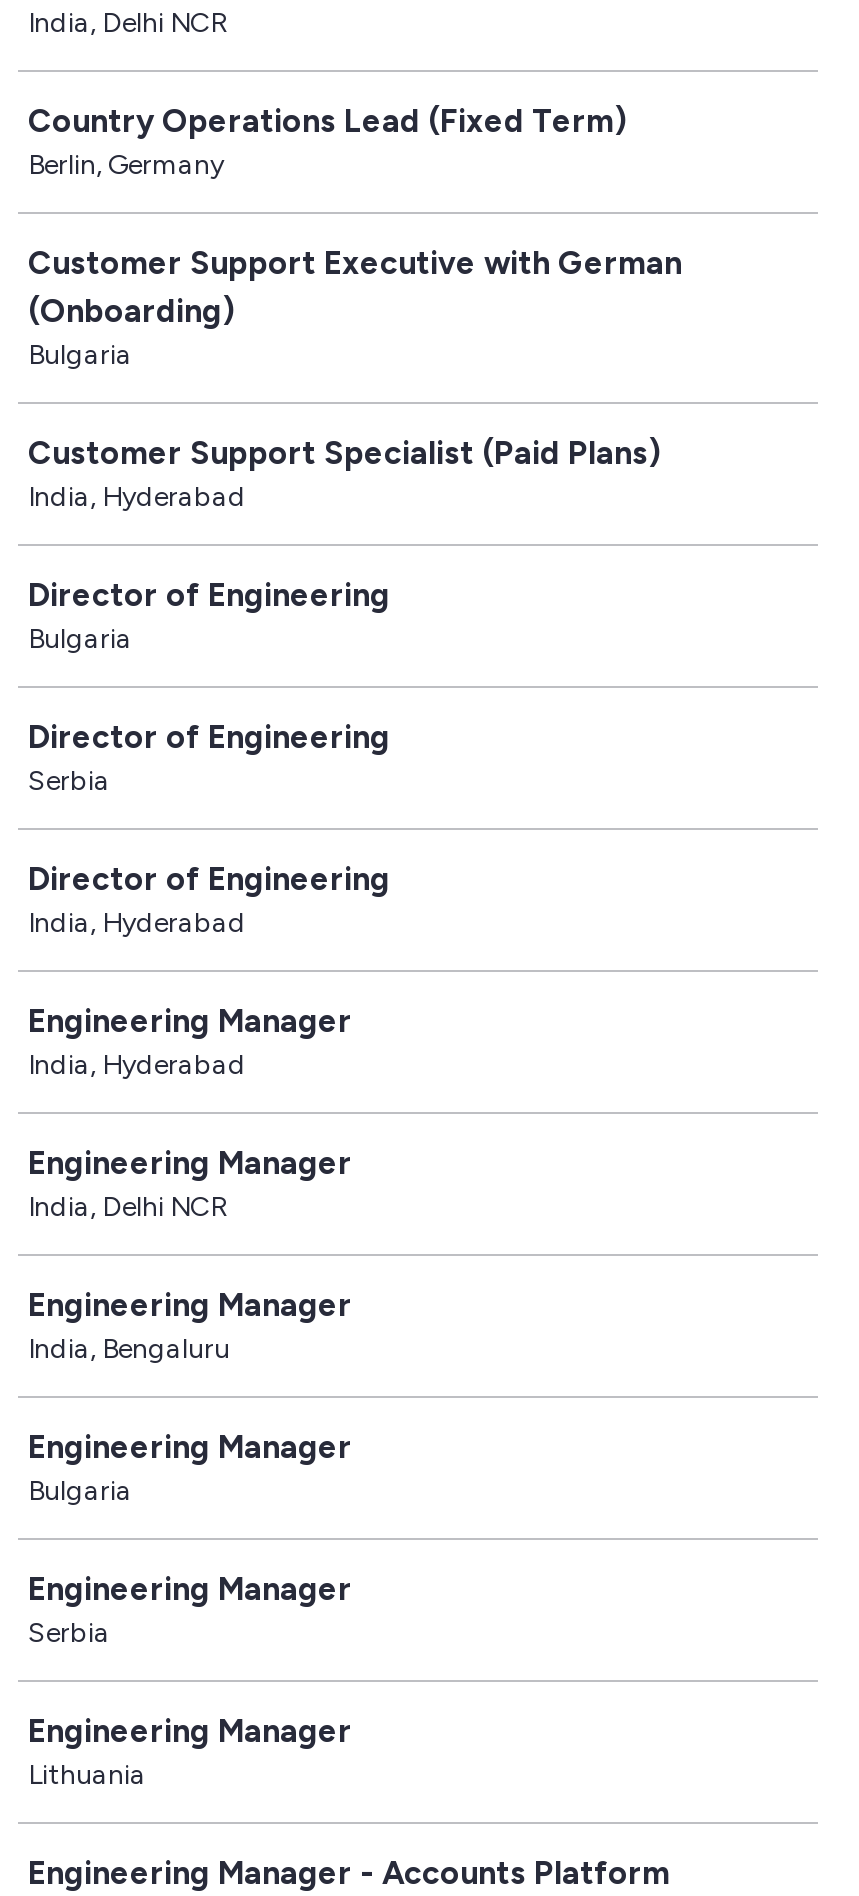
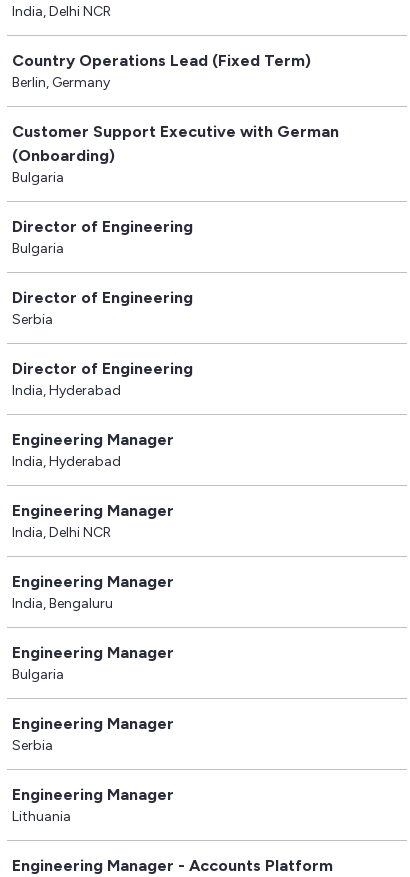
[28,434,660,514] Customer Support Specialist (Paid Plans) | India, Hyderabad -> none

